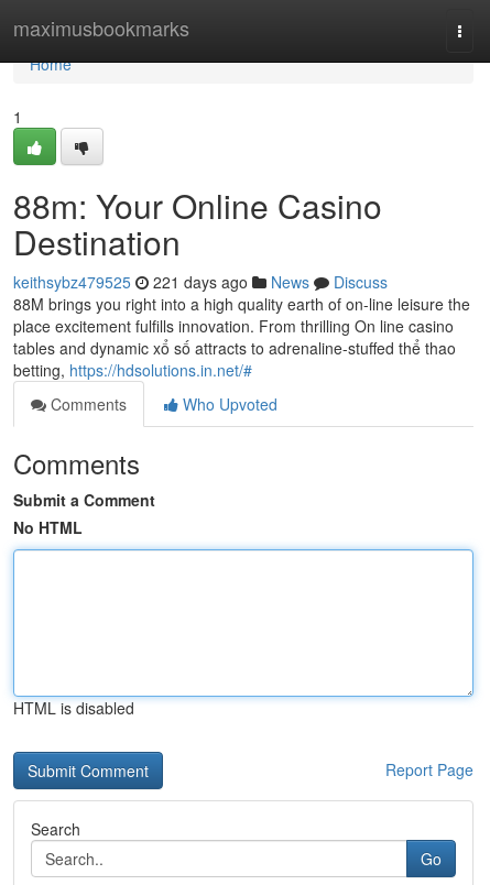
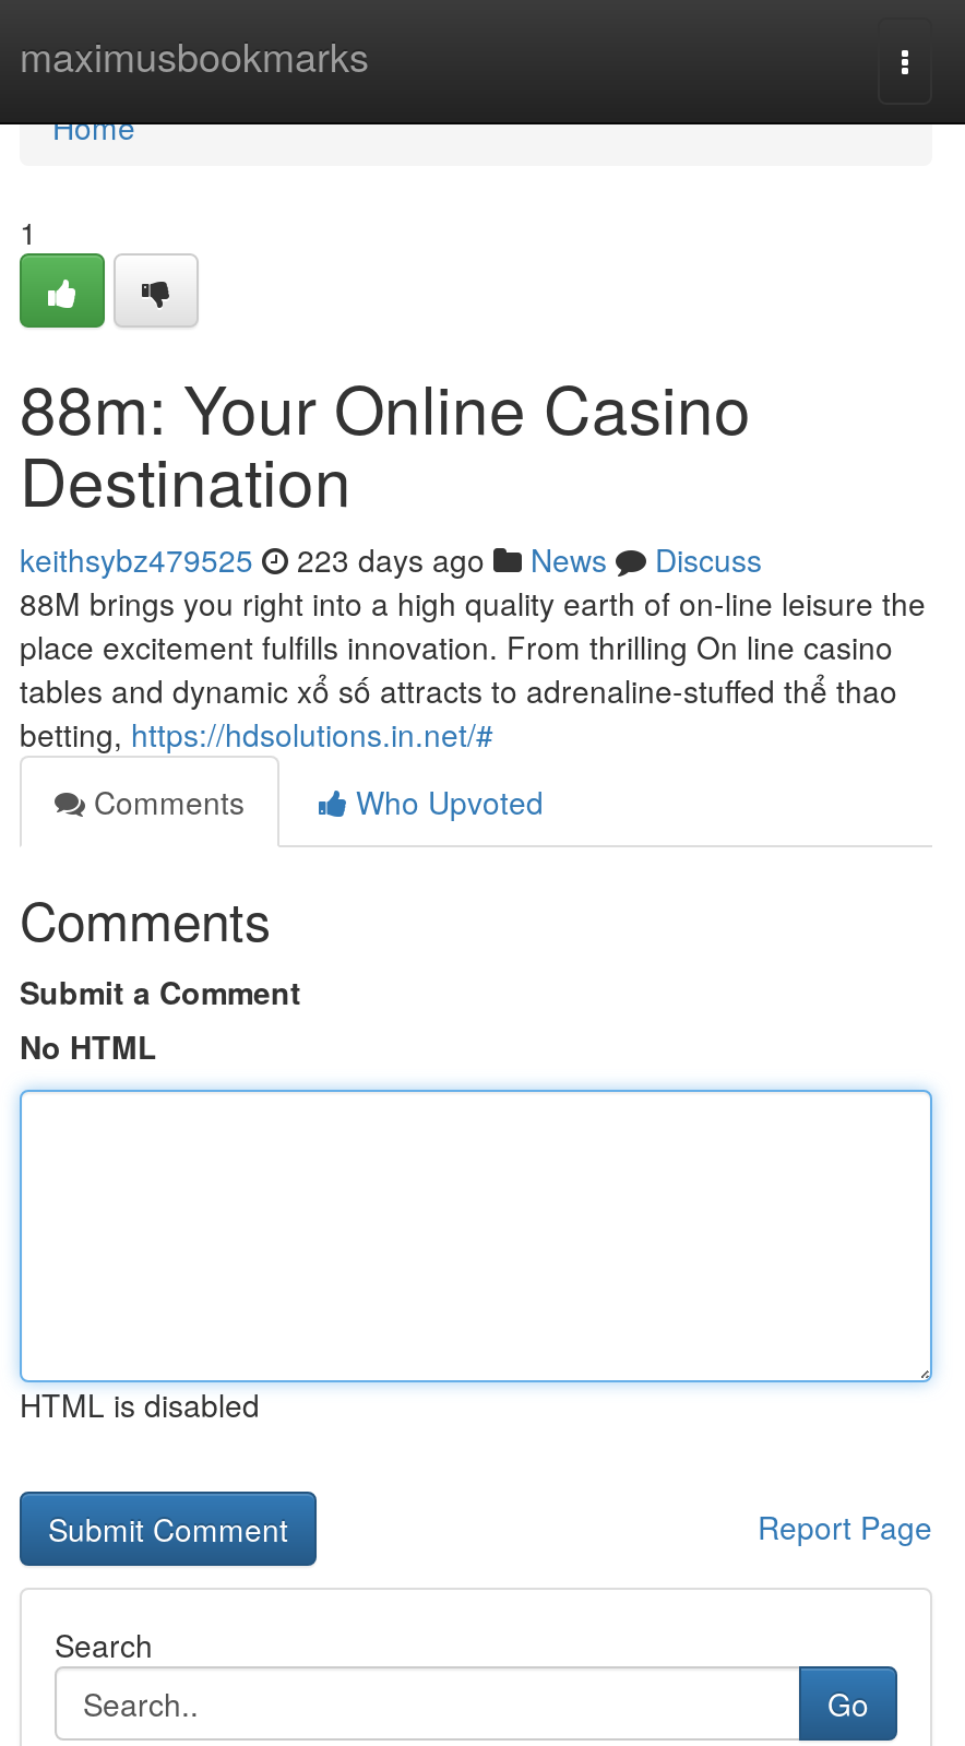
[13,271,388,293] keithsybz479525 221 days ago News Discuss -> [20,537,762,581] keithsybz479525 223 days ago News Discuss

